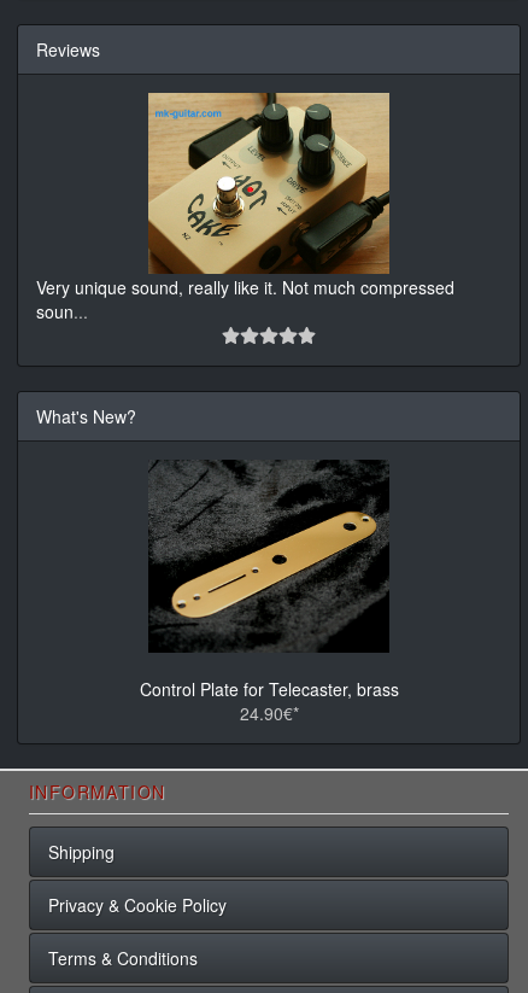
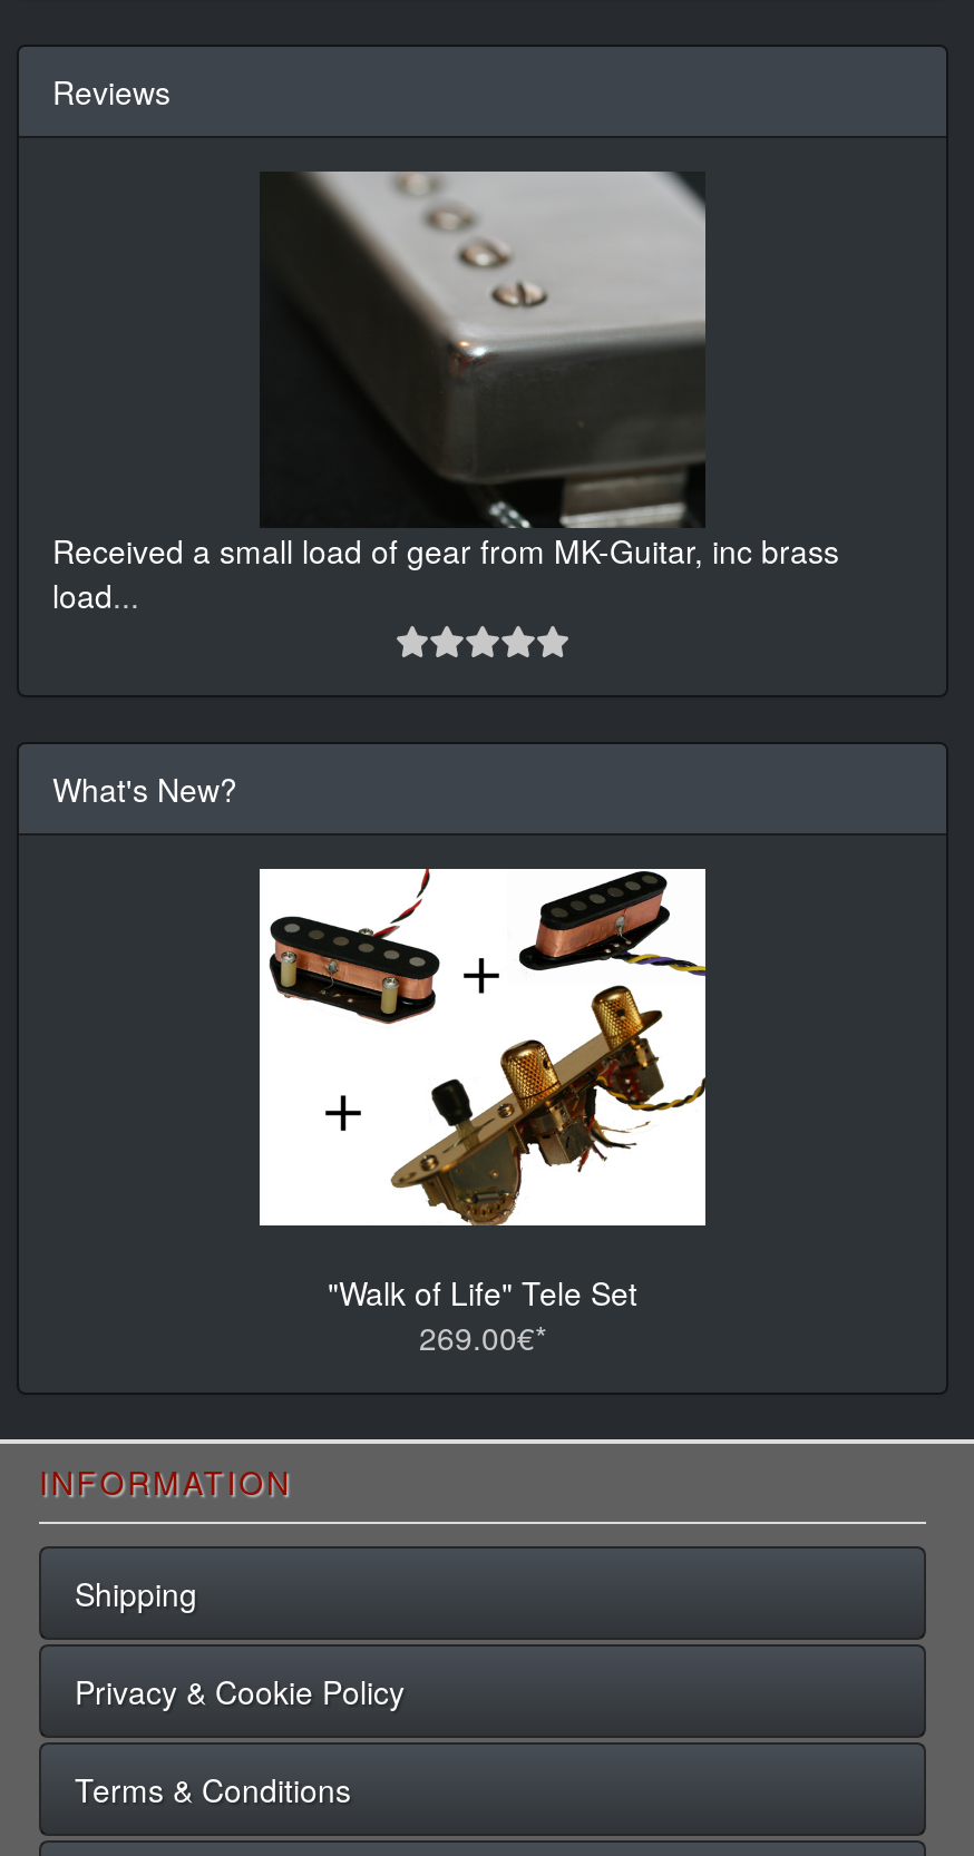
[36,92,454,323] [image] | Very unique sound, really like it. Not much compressed | soun... -> [52,169,839,618] [image] | Received a small load of gear from MK-Guitar, inc brass | load...
[139,458,398,725] [image] | Control Plate for Telecaster, brass | 24.90€* -> [257,867,708,1360] [image] | "Walk of Life" Tele Set | 269.00€*

